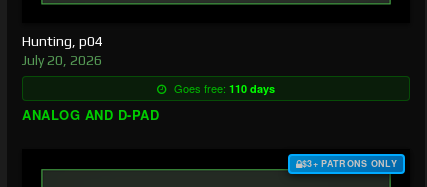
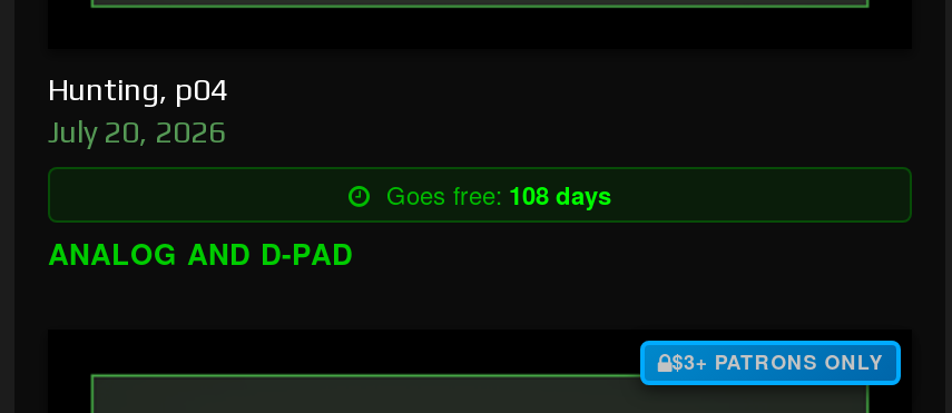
[171,80,275,96] Goes free: 110 days -> [380,177,611,212] Goes free: 108 days

